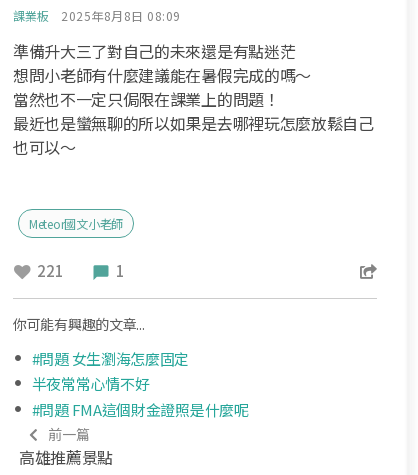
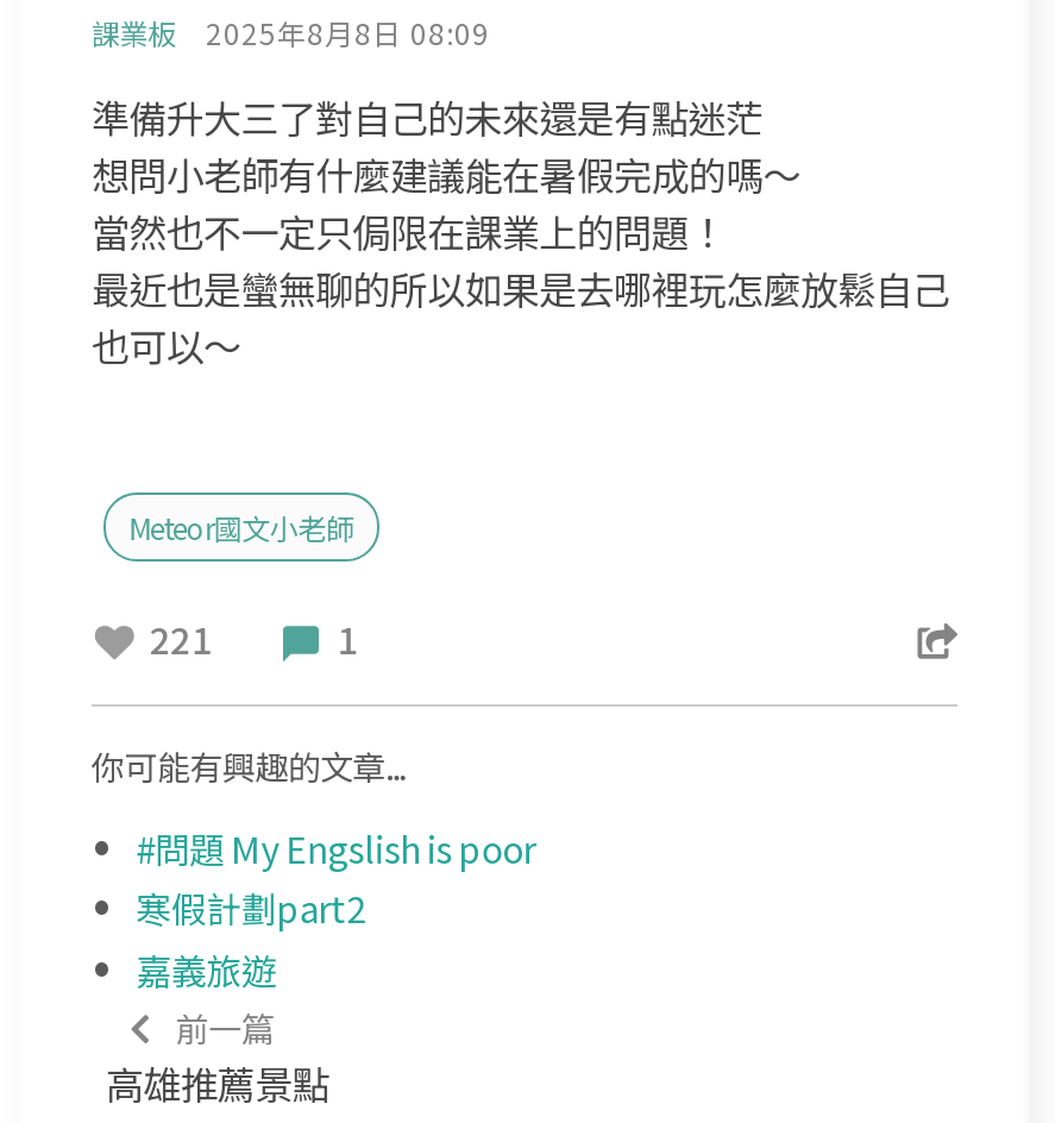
[32,348,249,420] #問題 女生瀏海怎麼固定 | 半夜常常心情不好 | #問題 FMA這個財金證照是什麼呢 -> [136,823,536,994] #問題 My Engslish is poor | 寒假計劃part2 | 嘉義旅遊

